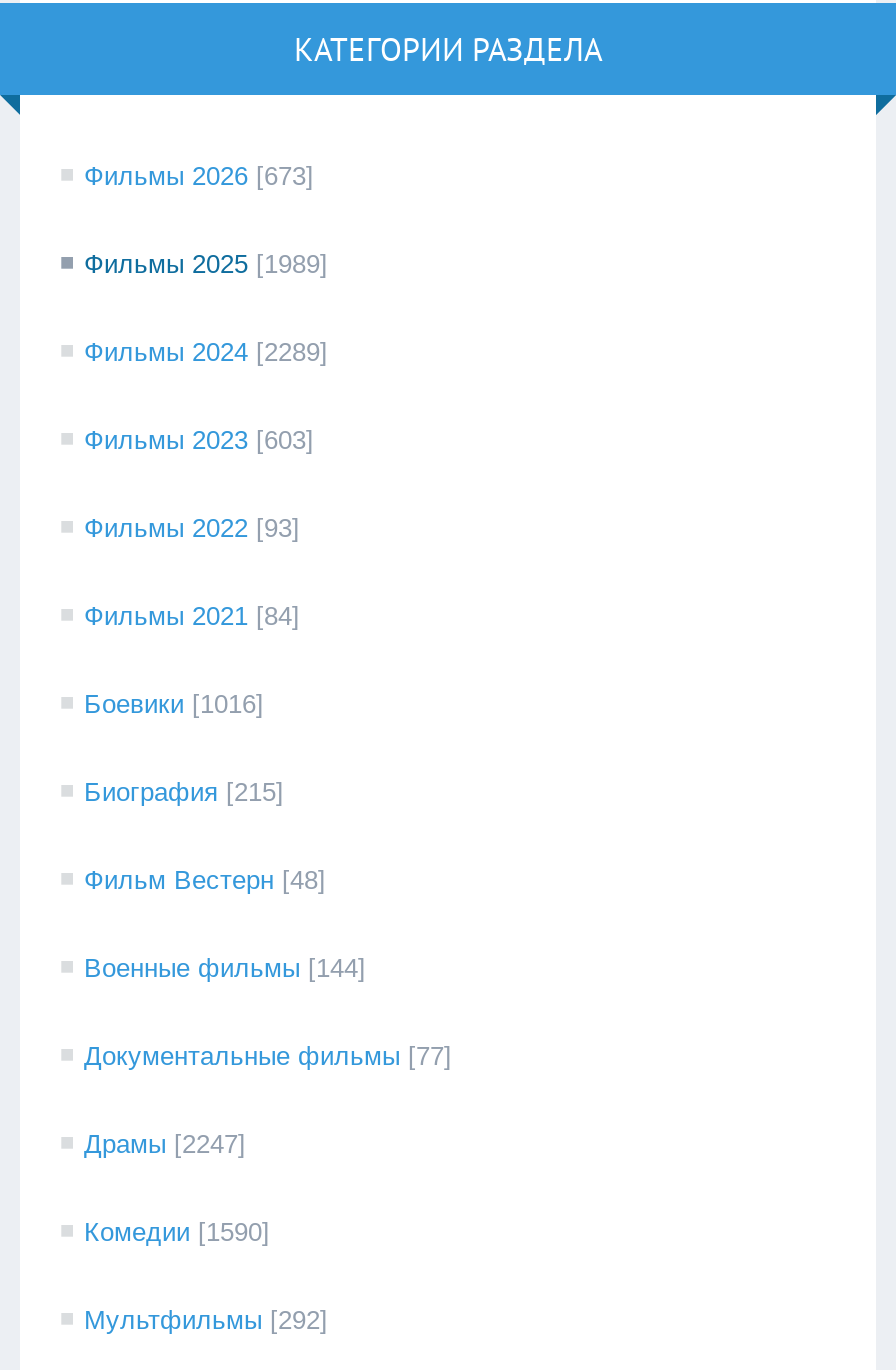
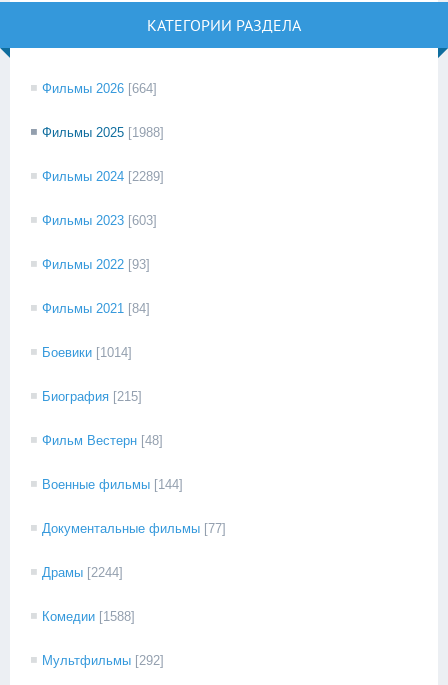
[84,161,314,191] Фильмы 2026 [673] -> [42,81,157,96] Фильмы 2026 [664]
[84,249,328,279] Фильмы 2025 [1989] -> [42,125,164,140] Фильмы 2025 [1988]
[84,689,264,719] Боевики [1016] -> [42,345,132,360] Боевики [1014]
[84,1129,246,1159] Драмы [2247] -> [42,565,123,580] Драмы [2244]
[84,1217,270,1247] Комедии [1590] -> [42,609,135,624] Комедии [1588]

